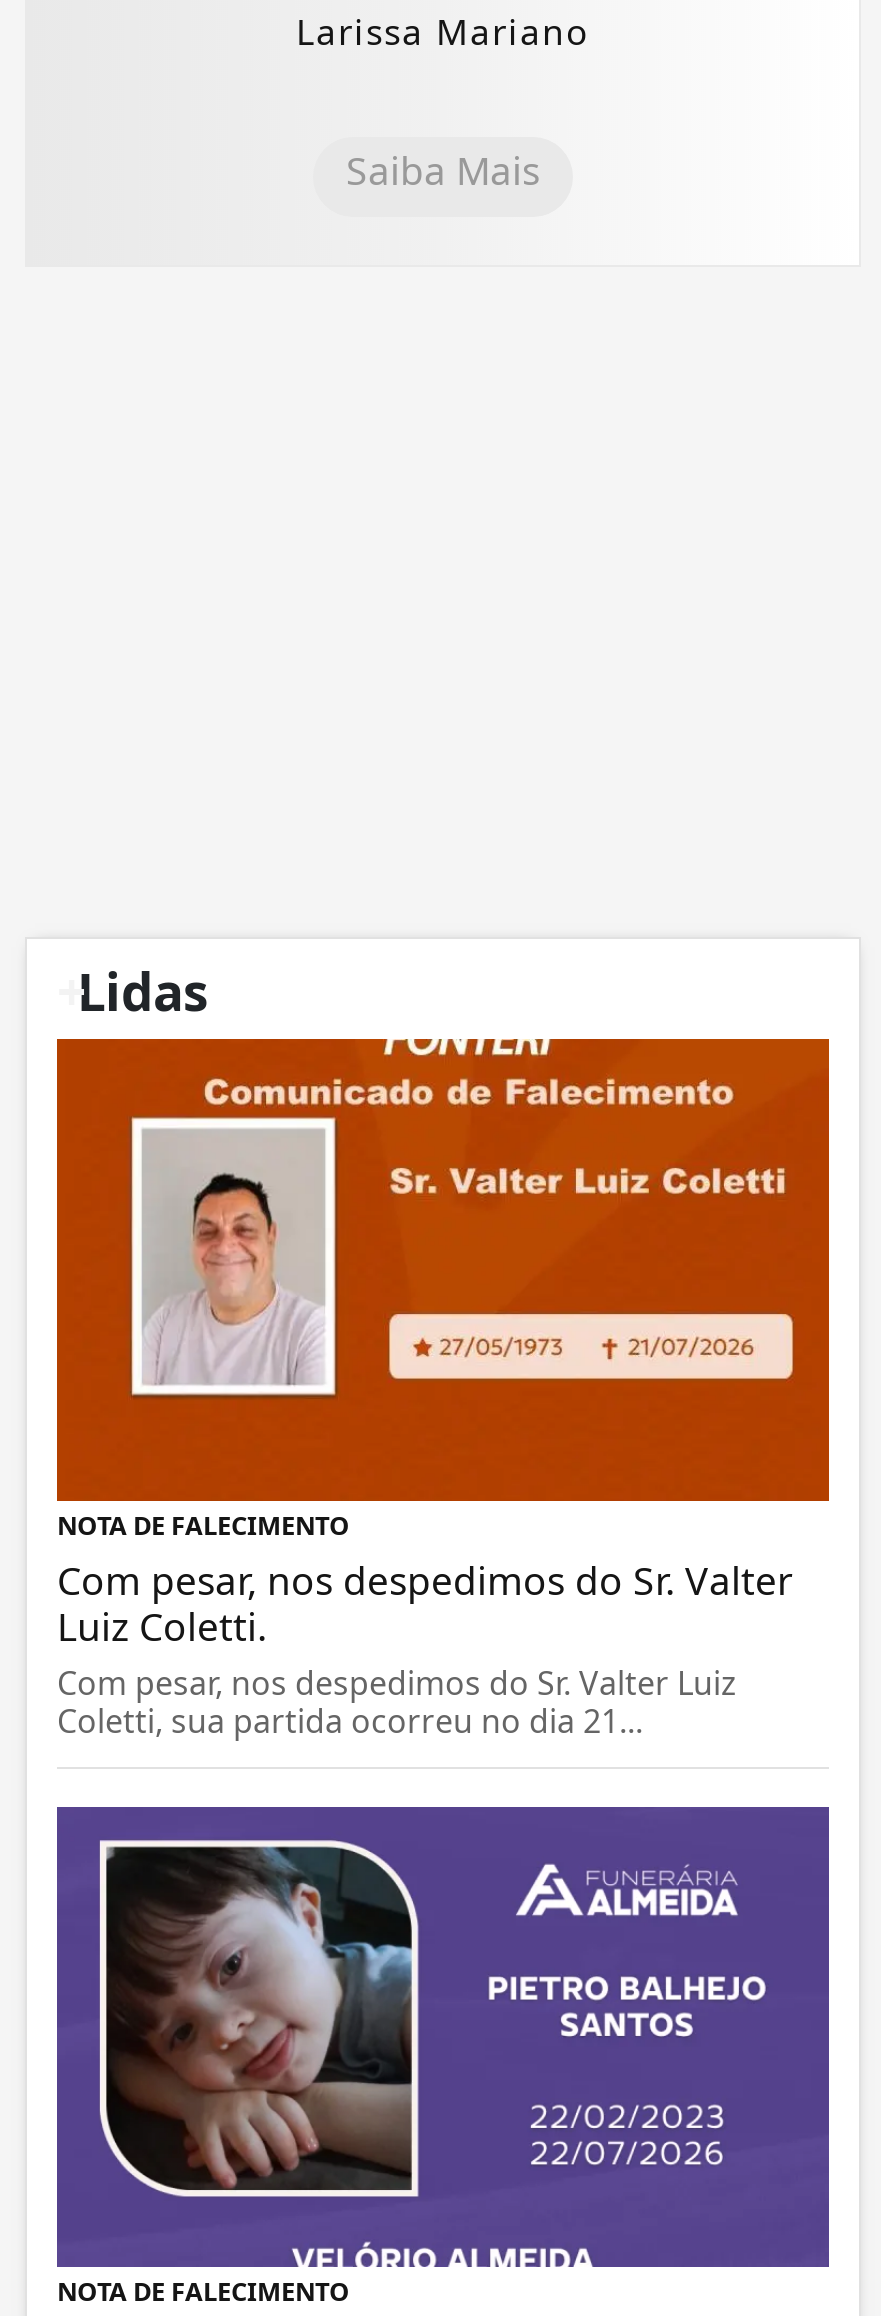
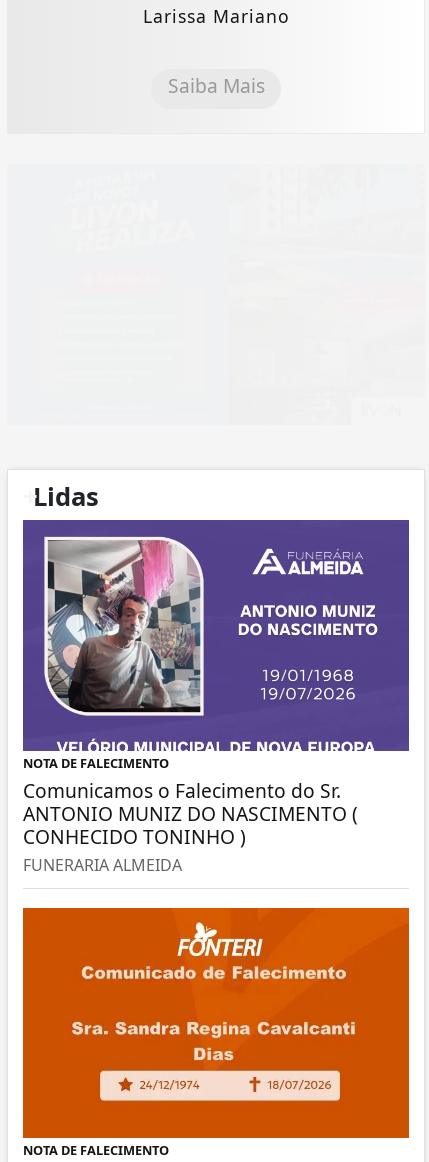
[55,1036,831,1743] [image] | Com pesar, nos despedimos do Sr. Valter | Luiz Coletti. | Com pesar, nos despedimos do Sr. Valter Luiz | Coletti, sua partida ocorreu no dia 21... -> [22,519,410,875] [image] | Comunicamos o Falecimento do Sr. | ANTONIO MUNIZ DO NASCIMENTO ( | CONHECIDO TONINHO ) | FUNERARIA ALMEIDA
[55,1806,831,2268] [image] -> [22,907,410,1139] [image]

